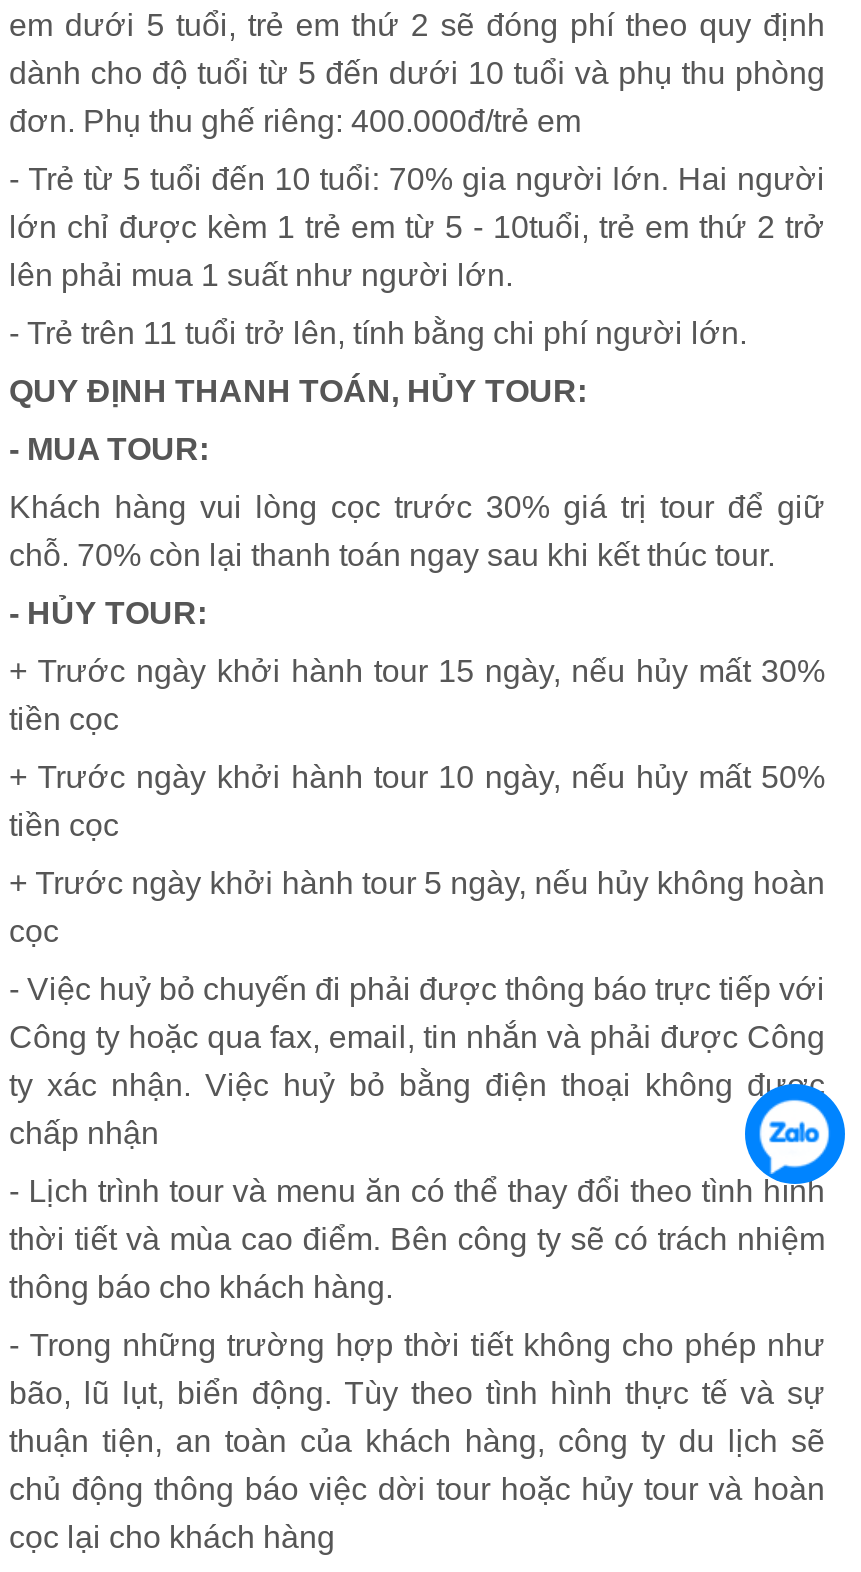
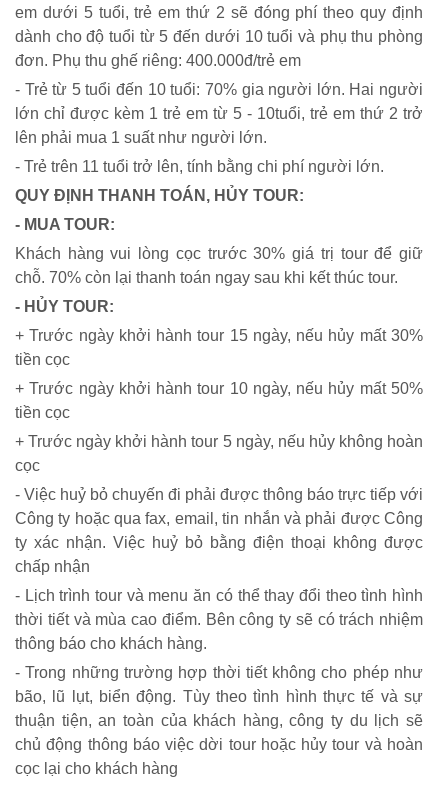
[741,1098,849,1170] [image] -> none

